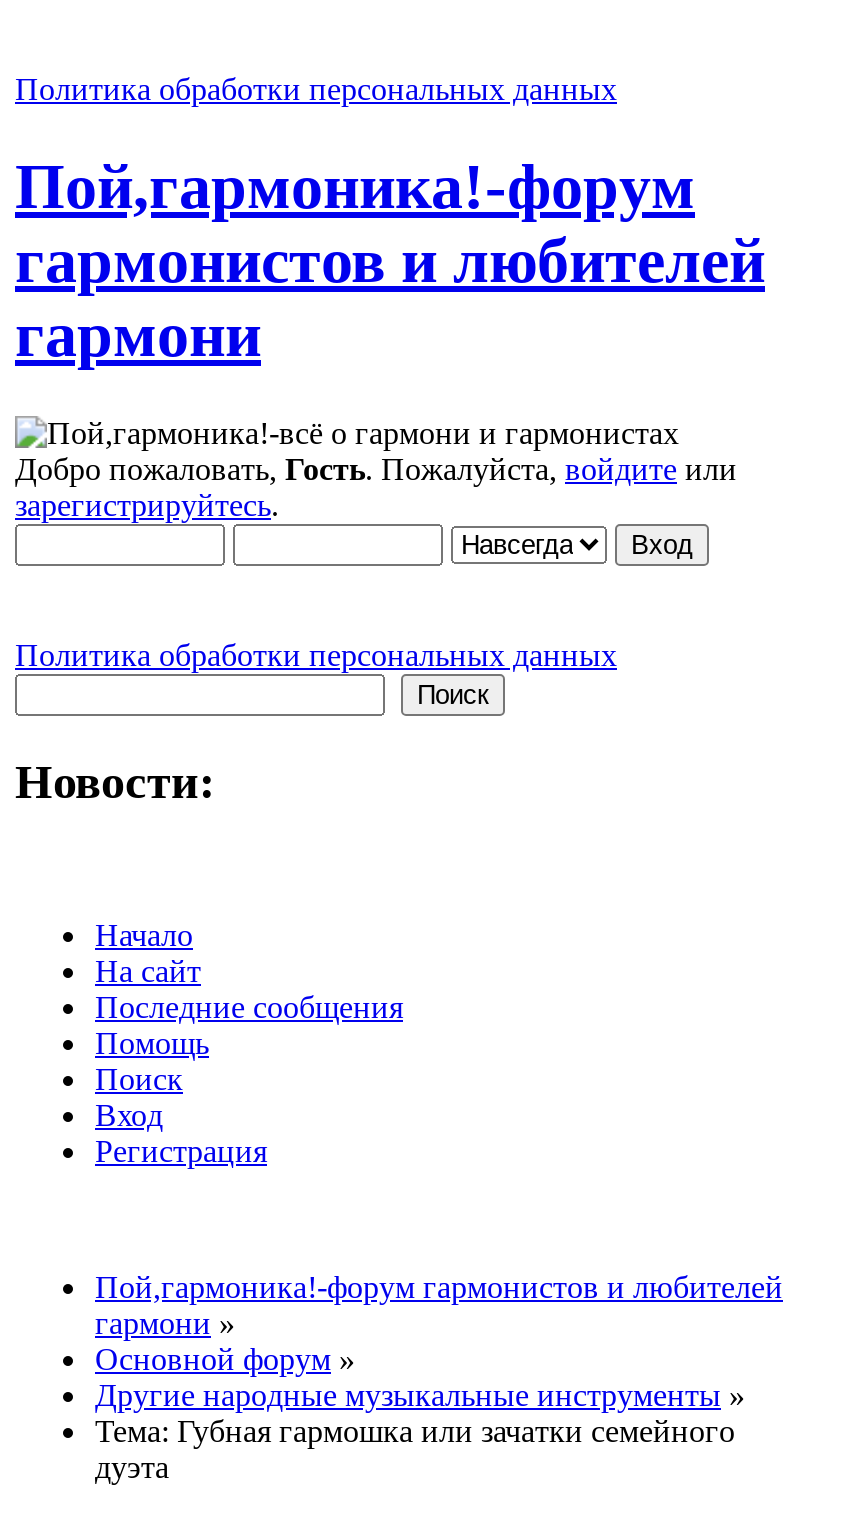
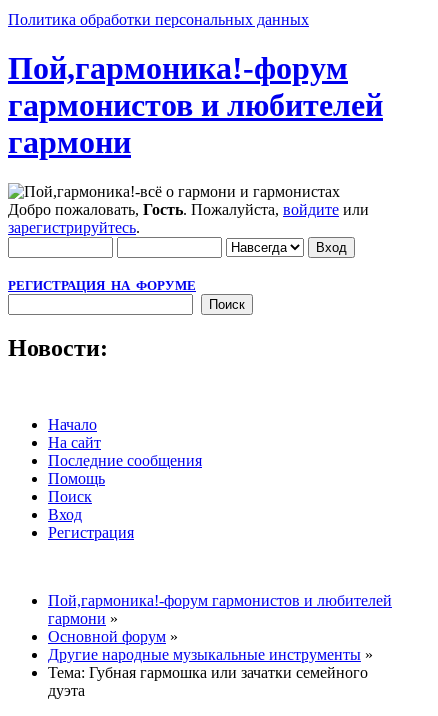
[15,638,617,672] Политика обработки персональных данных -> [8,278,196,293] РЕГИСТРАЦИЯ НА ФОРУМЕ

